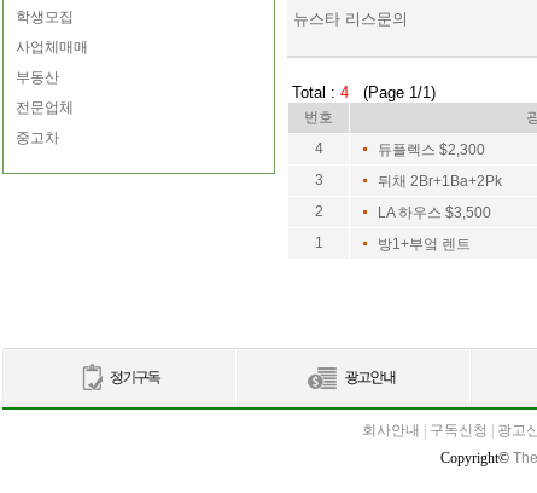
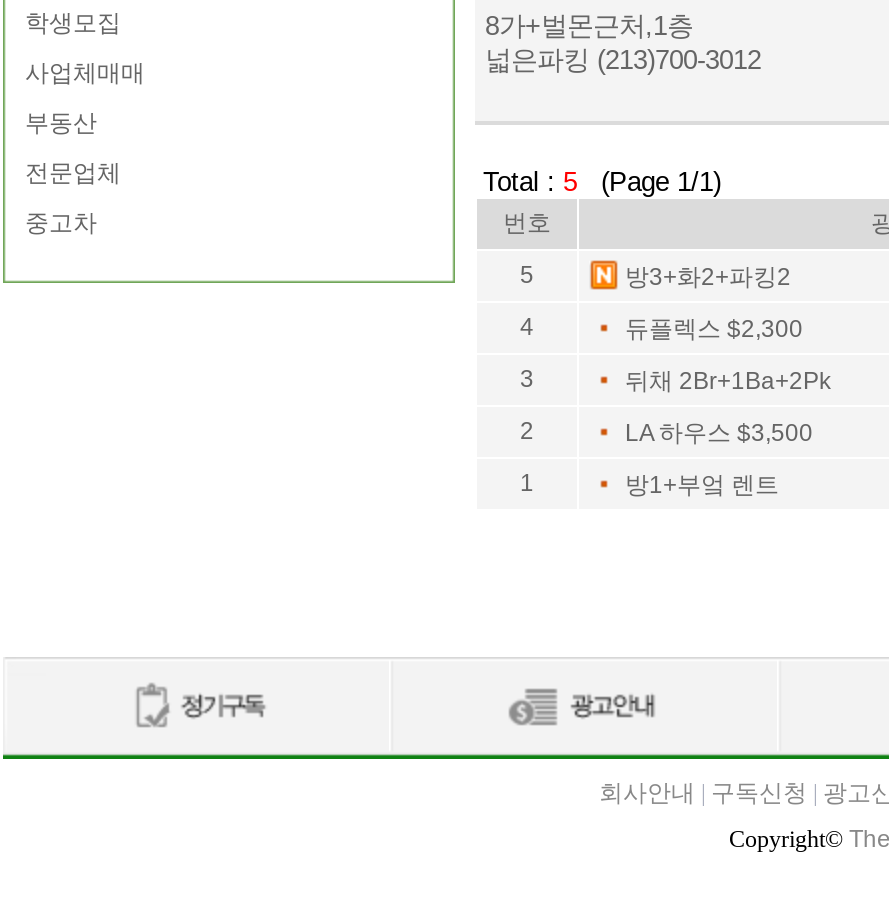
[293,10,408,28] 뉴스타 리스문의 -> [485,11,761,75] 8가+벌몬근처,1층 | 넓은파킹 (213)700-3012
[287,83,436,101] Total : 4 (Page 1/1) -> [475,167,721,197] Total : 5 (Page 1/1)
none -> [520,261,791,291] 5 | 방3+화2+파킹2

